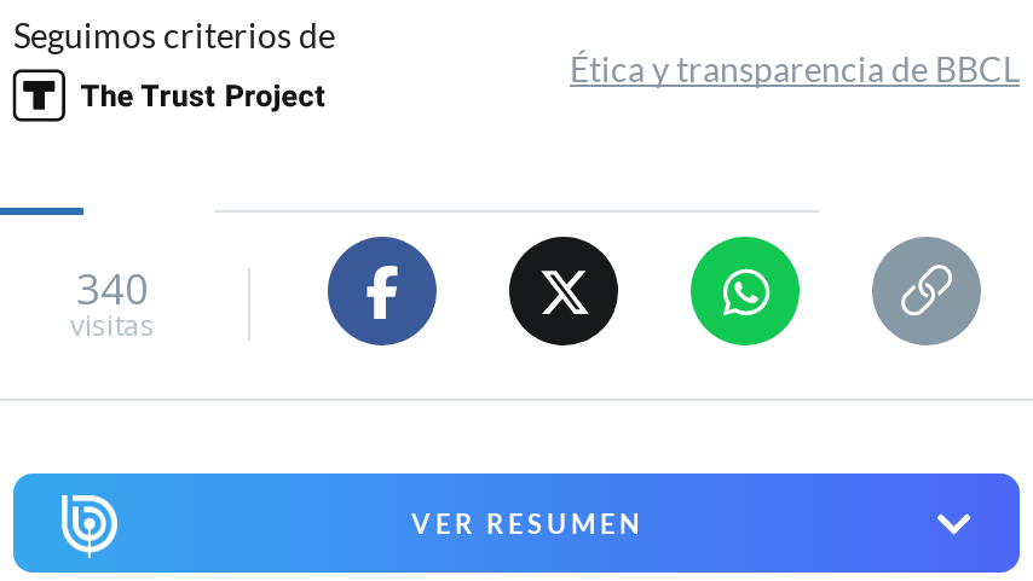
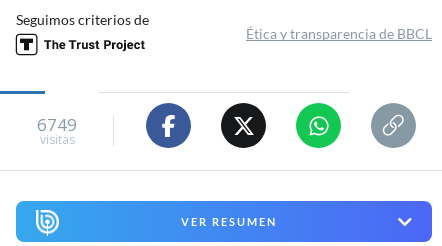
[76,261,149,316] 340 -> [37,113,77,136] 6749

